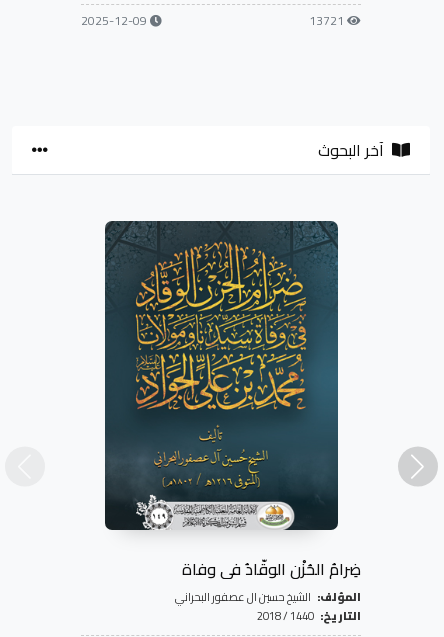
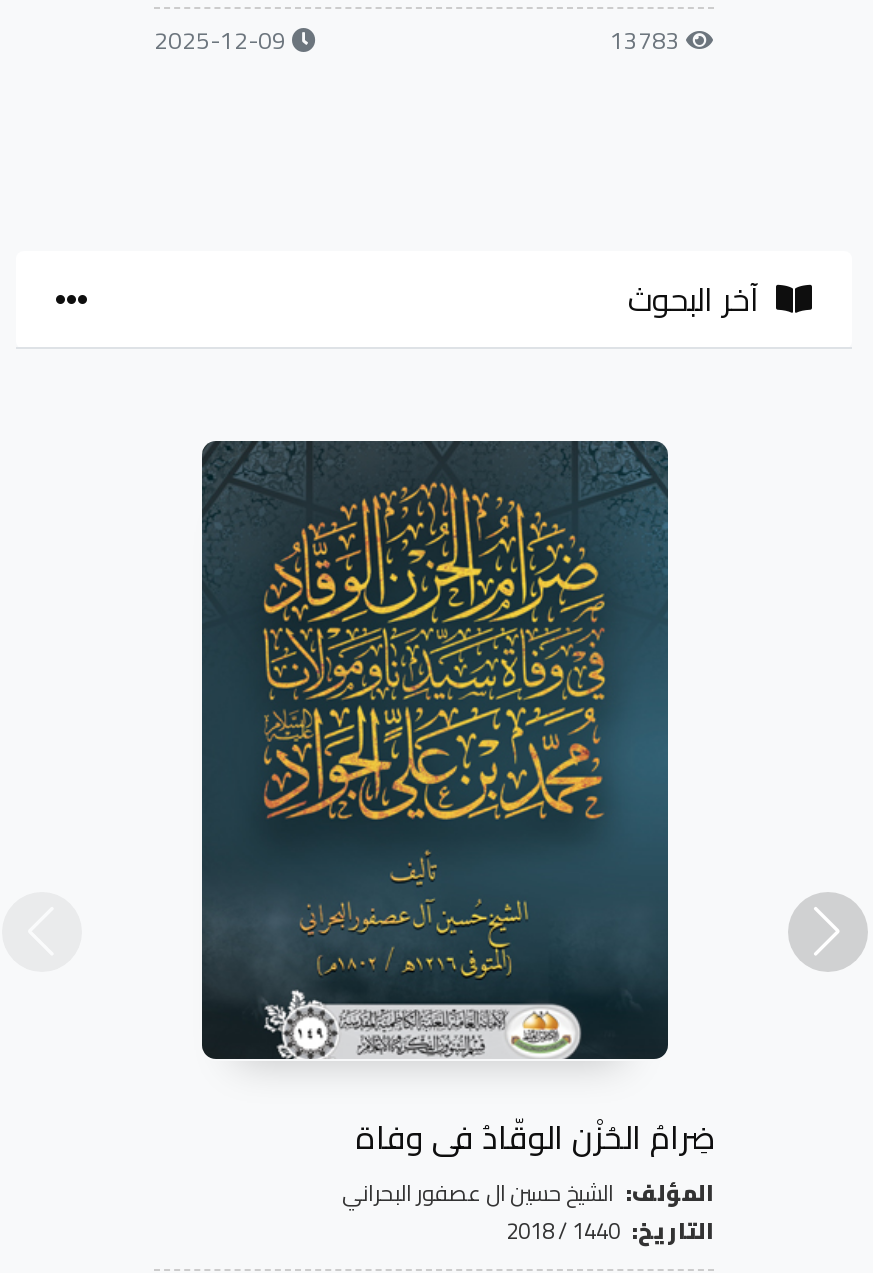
[309,9,344,32] 13721 -> [610,18,680,64] 13783

